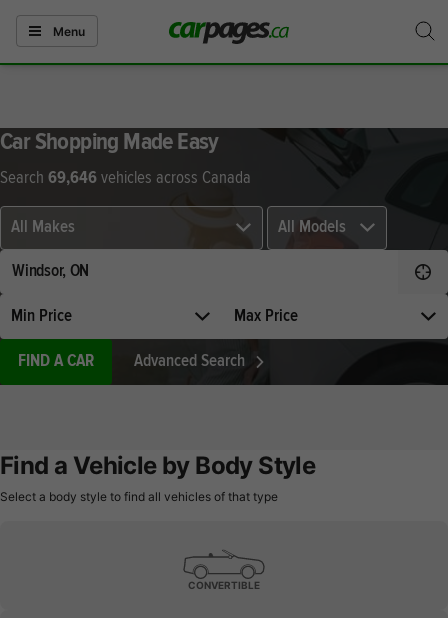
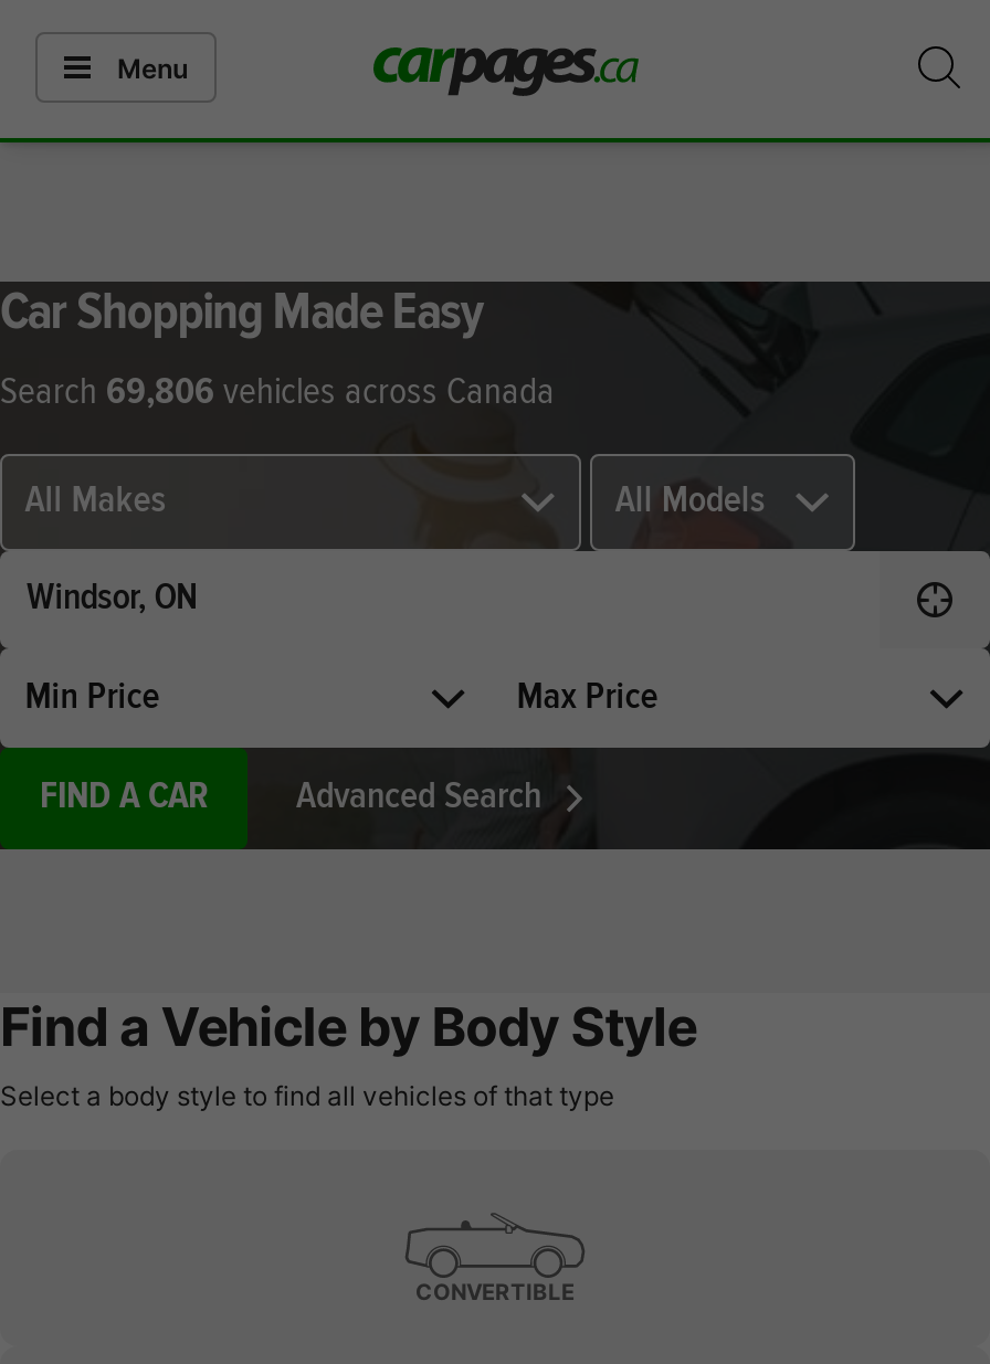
[0,168,251,189] Search 69,646 vehicles across Canada -> [0,370,555,416] Search 69,806 vehicles across Canada

